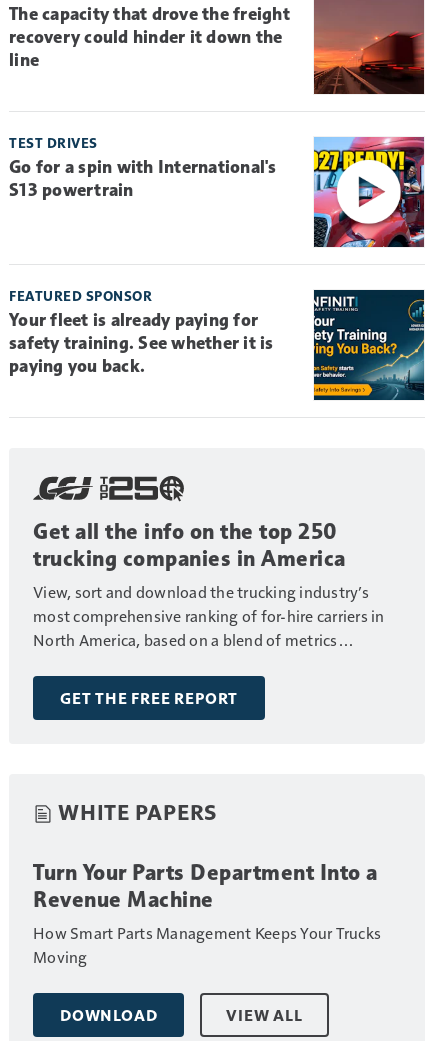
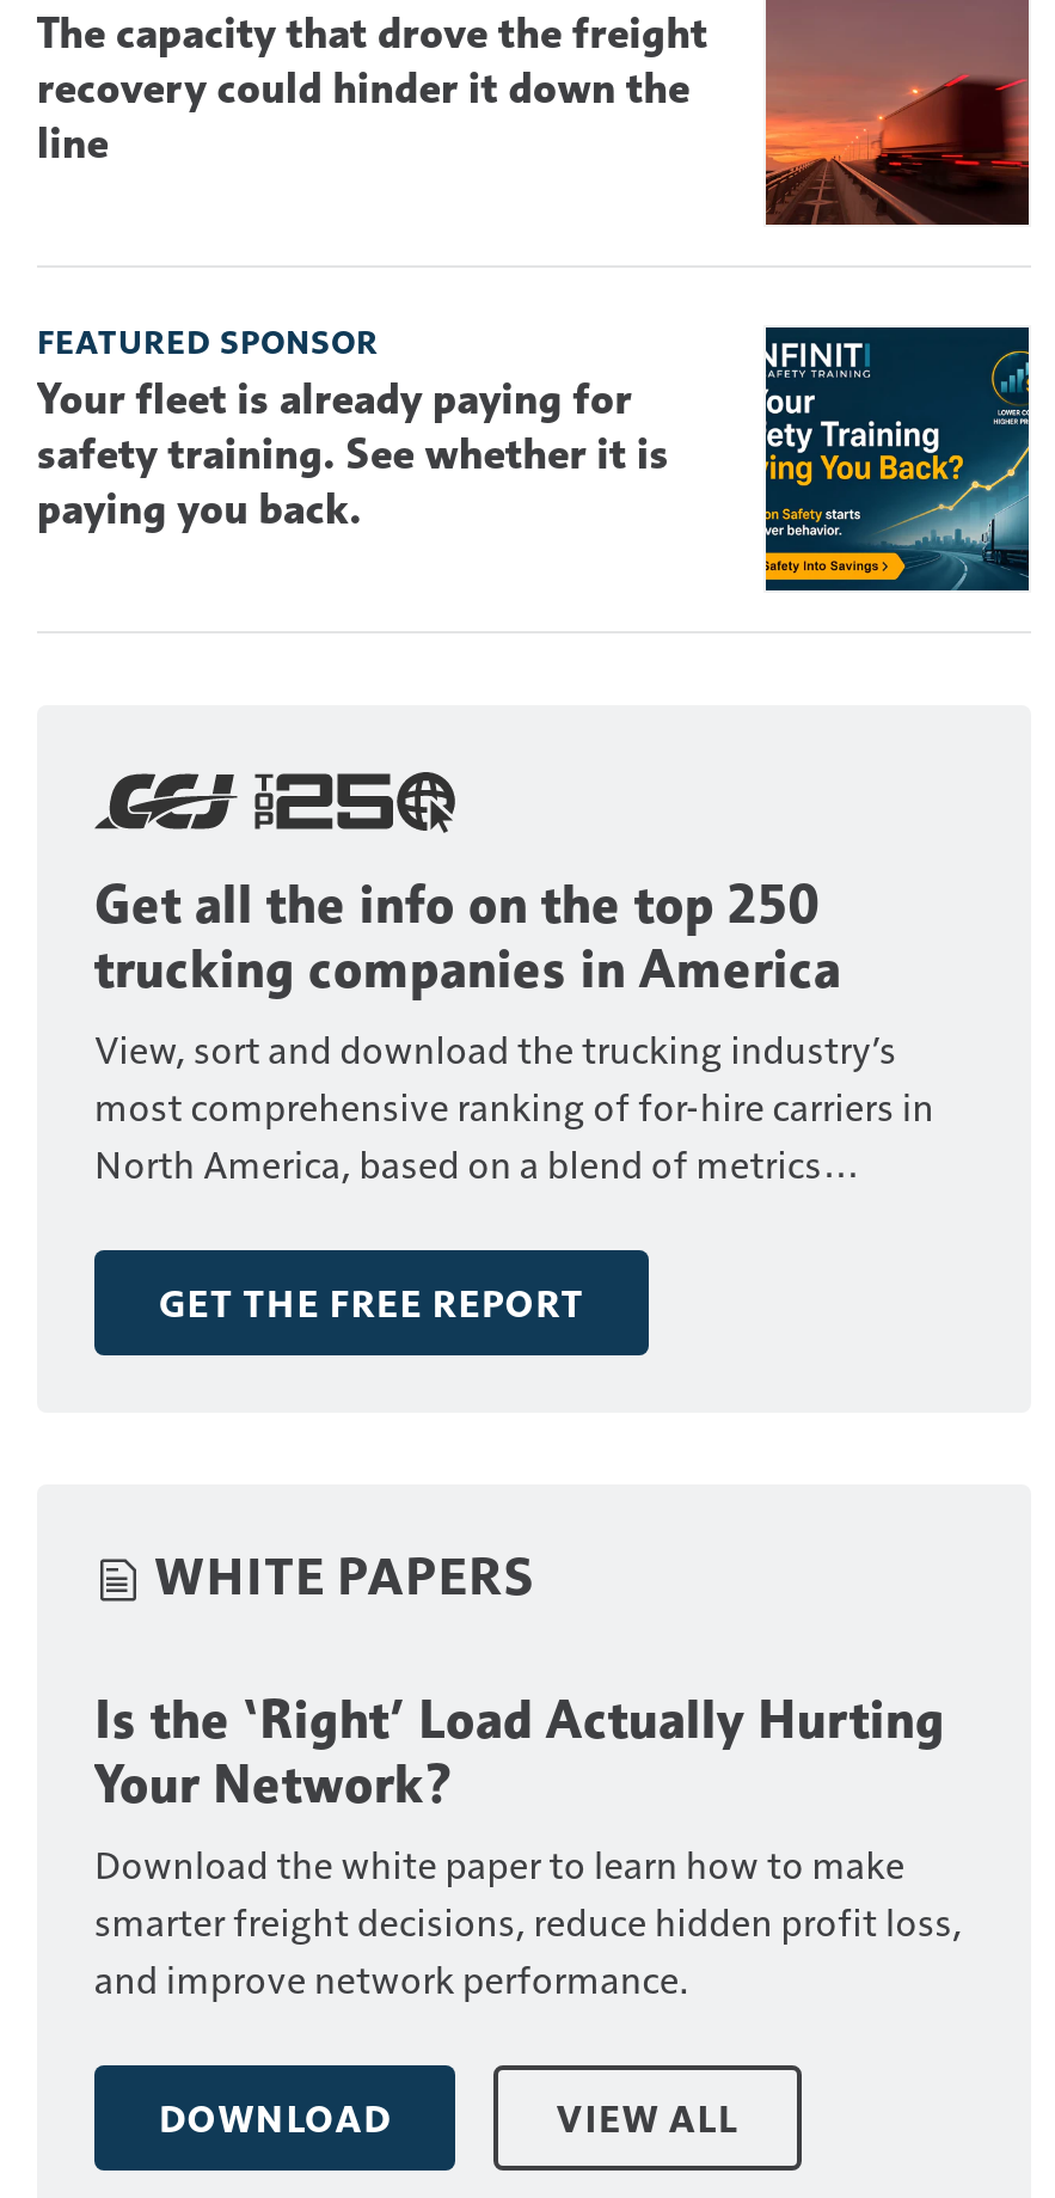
[9,134,425,248] [image] | TEST DRIVES | Go for a spin with International's | S13 powertrain -> none
moved [9,287,426,824] -> [37,321,1033,1605]: [image] | FEATURED SPONSOR | Your fleet is already paying for | ... | GET THE FREE REPORT | WHITE PAPERS
[33,858,381,966] Turn Your Parts Department Into a | Revenue Machine | How Smart Parts Management Keeps Your Trucks | Moving -> [94,1686,962,2002] Is the ‘Right’ Load Actually Hurting | Your Network? | Download the white paper to learn how to make | smarter freight decisions, reduce hidden profit loss, | and improve network performance.

